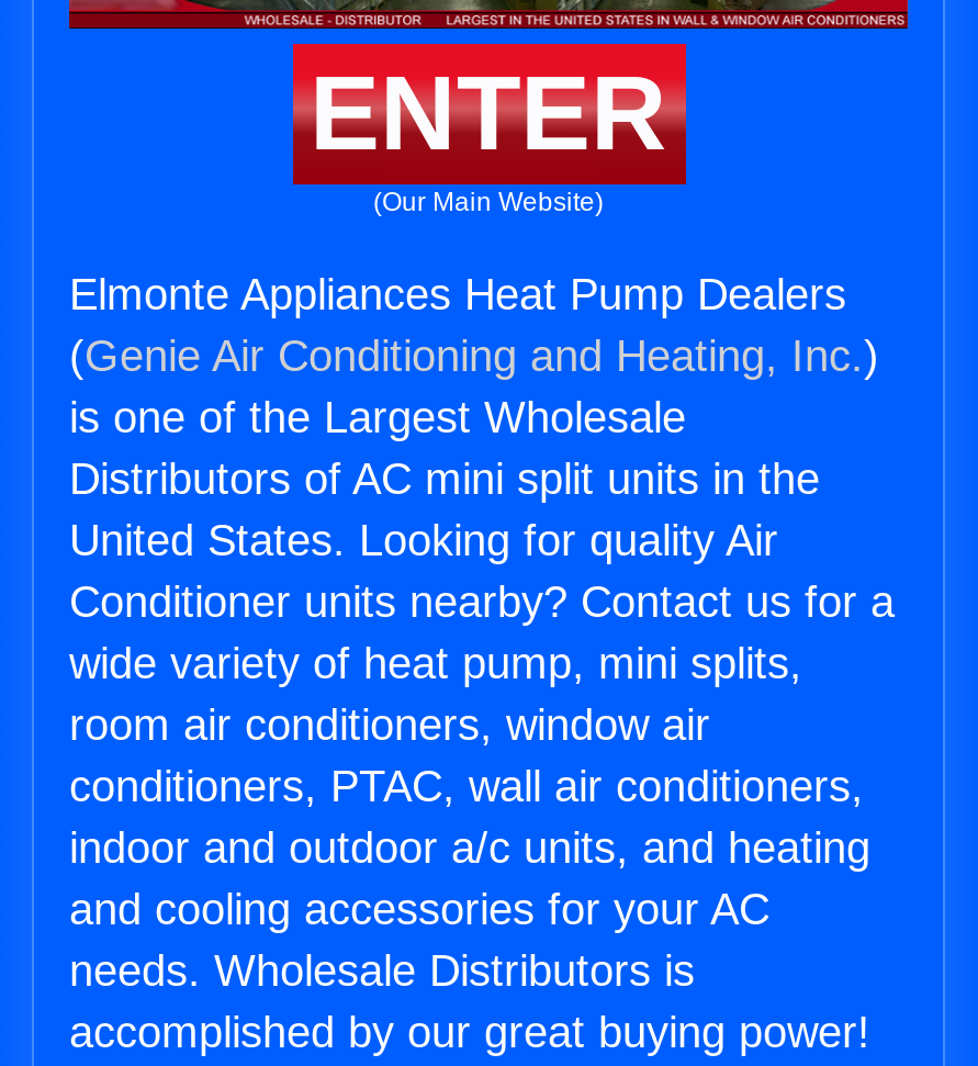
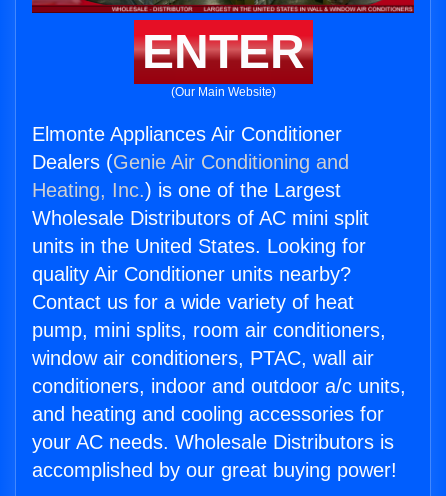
[69,270,895,995] Elmonte Appliances Heat Pump Dealers | (Genie Air Conditioning and Heating, Inc.) | is one of the Largest Wholesale | Distributors of AC mini split units in the | United States. Looking for quality Air | Conditioner units nearby? Contact us for a | wide variety of heat pump, mini splits, | room air conditioners, window air | conditioners, PTAC, wall air conditioners, | indoor and outdoor a/c units, and heating | and cooling accessories for your AC | needs. Wholesale Distributors is -> [32,123,406,453] Elmonte Appliances Air Conditioner | Dealers (Genie Air Conditioning and | Heating, Inc.) is one of the Largest | Wholesale Distributors of AC mini split | units in the United States. Looking for | quality Air Conditioner units nearby? | Contact us for a wide variety of heat | pump, mini splits, room air conditioners, | window air conditioners, PTAC, wall air | conditioners, indoor and outdoor a/c units, | and heating and cooling accessories for | your AC needs. Wholesale Distributors is

